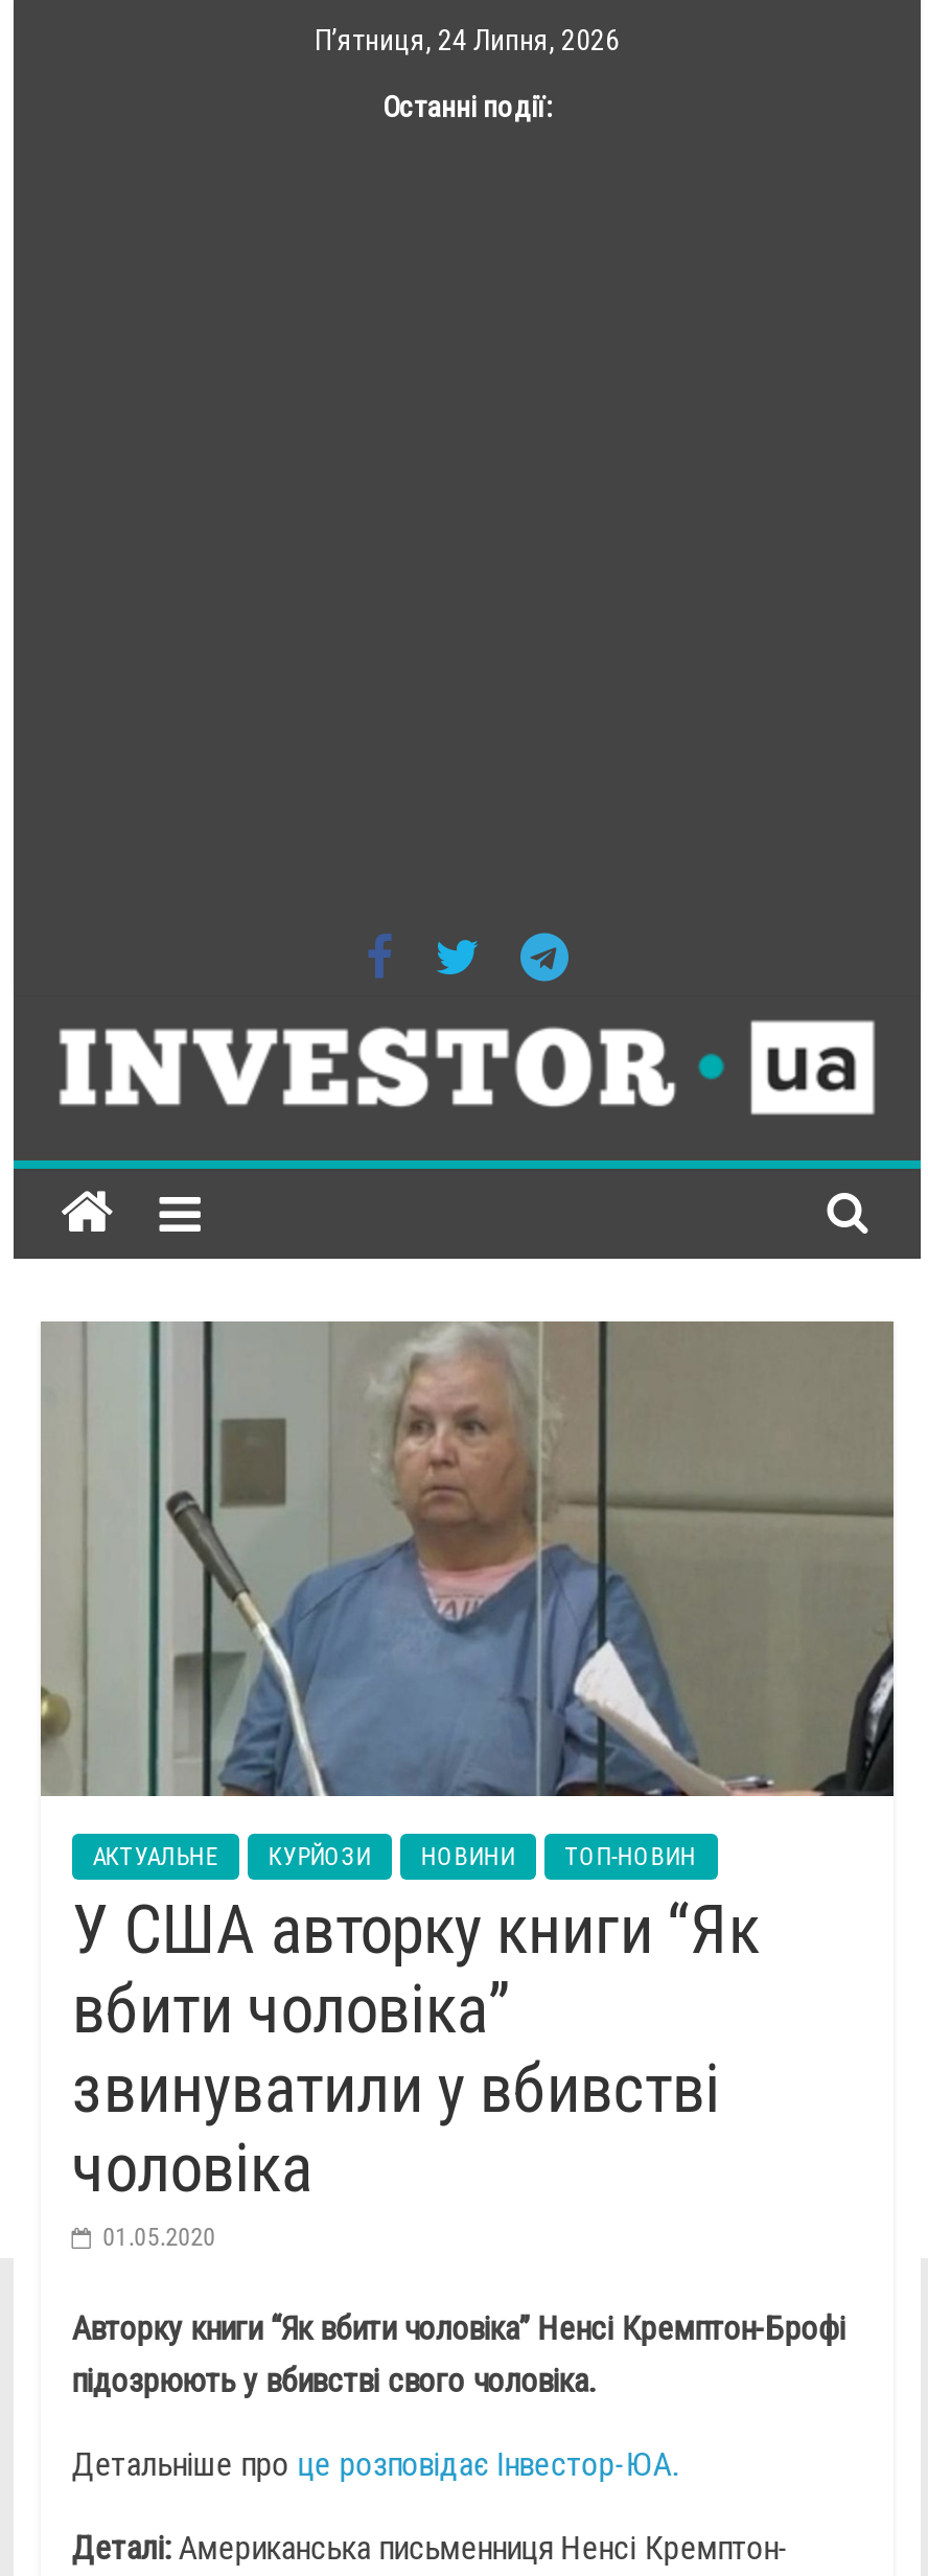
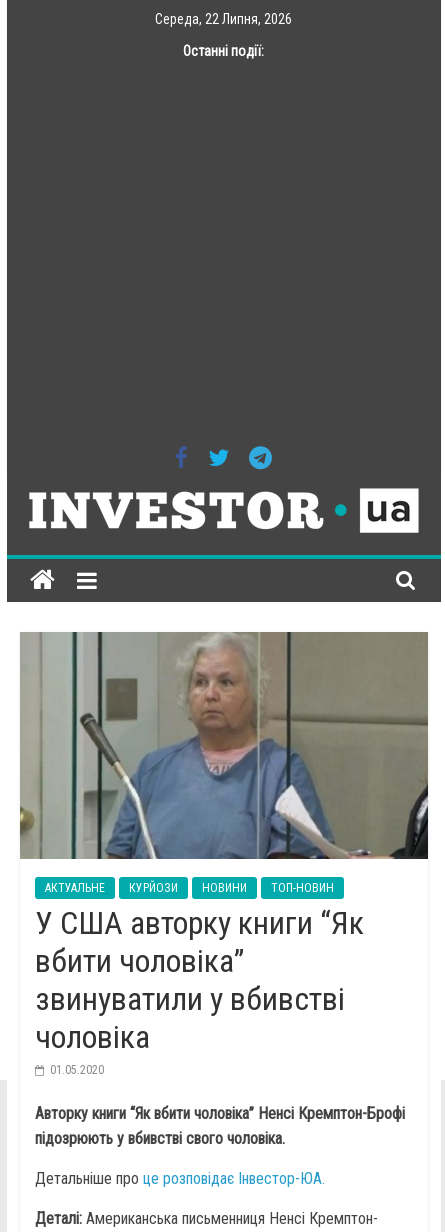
[315,23,620,56] П’ятниця, 24 Липня, 2026 -> [155,11,292,27] Середа, 22 Липня, 2026

